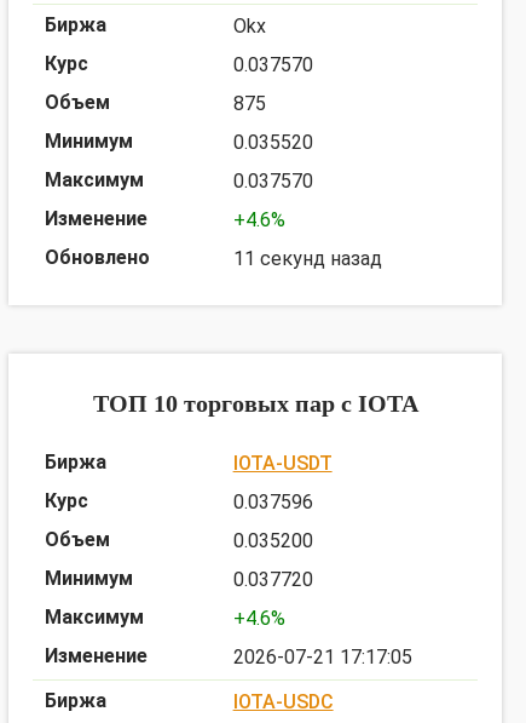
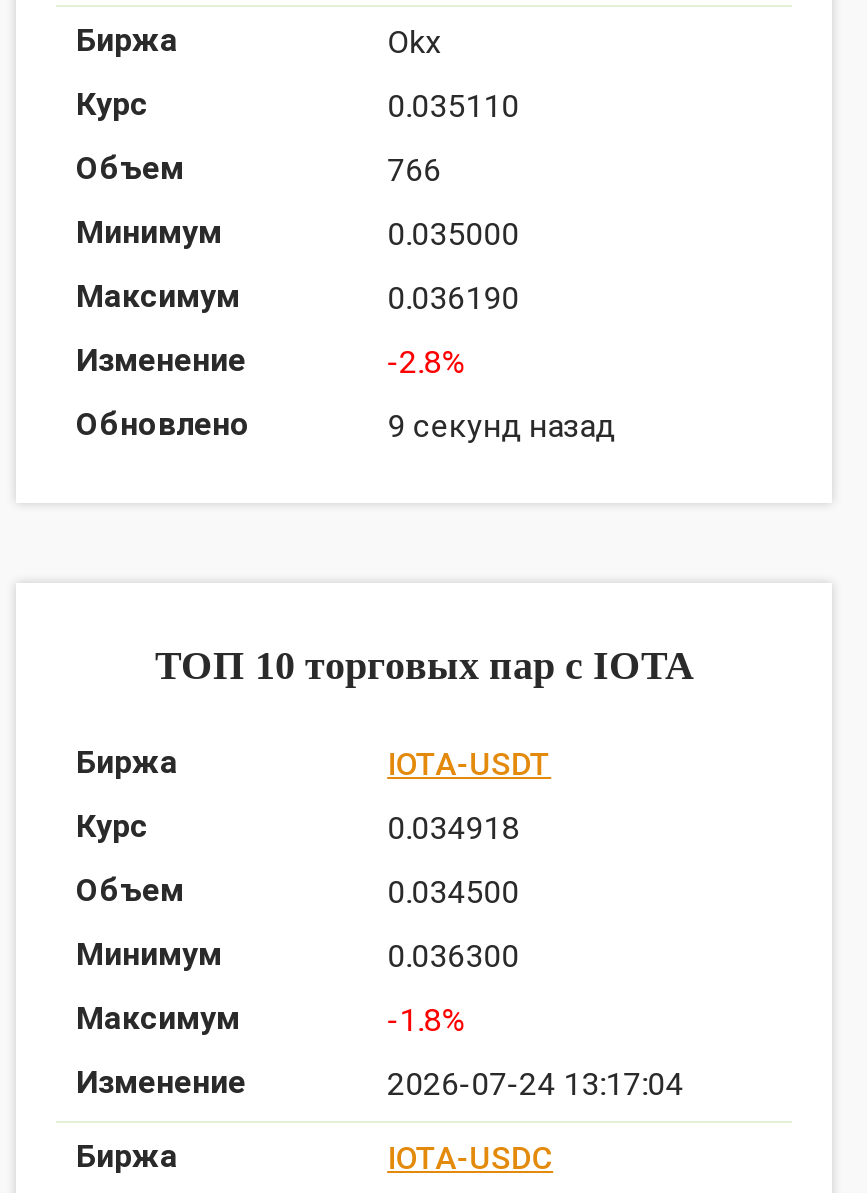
[233,53,313,76] 0.037570 -> [387,87,519,125] 0.035110
[233,92,266,115] 875 -> [387,151,441,189] 766
[233,131,313,154] 0.035520 -> [387,215,519,253] 0.035000
[233,170,313,193] 0.037570 -> [387,279,519,317] 0.036190
[233,208,285,231] +4.6% -> [387,343,465,381] -2.8%
[233,247,382,270] 11 секунд назад -> [387,407,615,445] 9 секунд назад
[233,490,313,513] 0.037596 -> [387,809,519,847] 0.034918
[233,529,313,552] 0.035200 -> [387,873,519,911] 0.034500
[233,568,313,591] 0.037720 -> [387,937,519,975] 0.036300
[233,607,285,630] +4.6% -> [387,1001,465,1039] -1.8%
[233,645,412,669] 2026-07-21 17:17:05 -> [387,1065,683,1103] 2026-07-24 13:17:04

